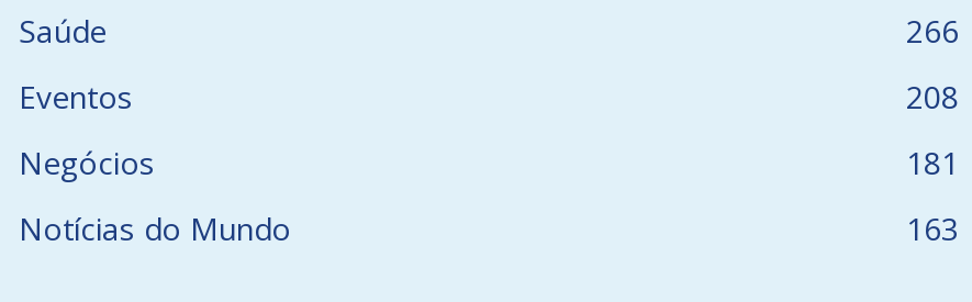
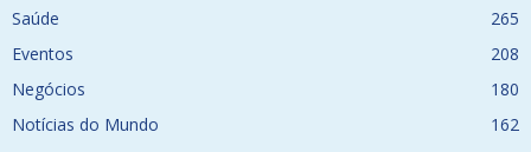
[906,10,959,51] 266 -> [491,7,519,29] 265
[906,141,959,183] 181 -> [491,78,519,100] 180
[906,207,959,249] 163 -> [491,113,519,135] 162

